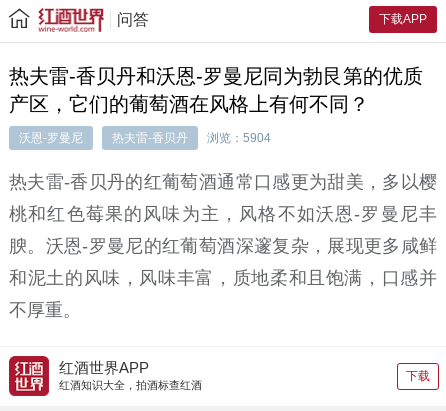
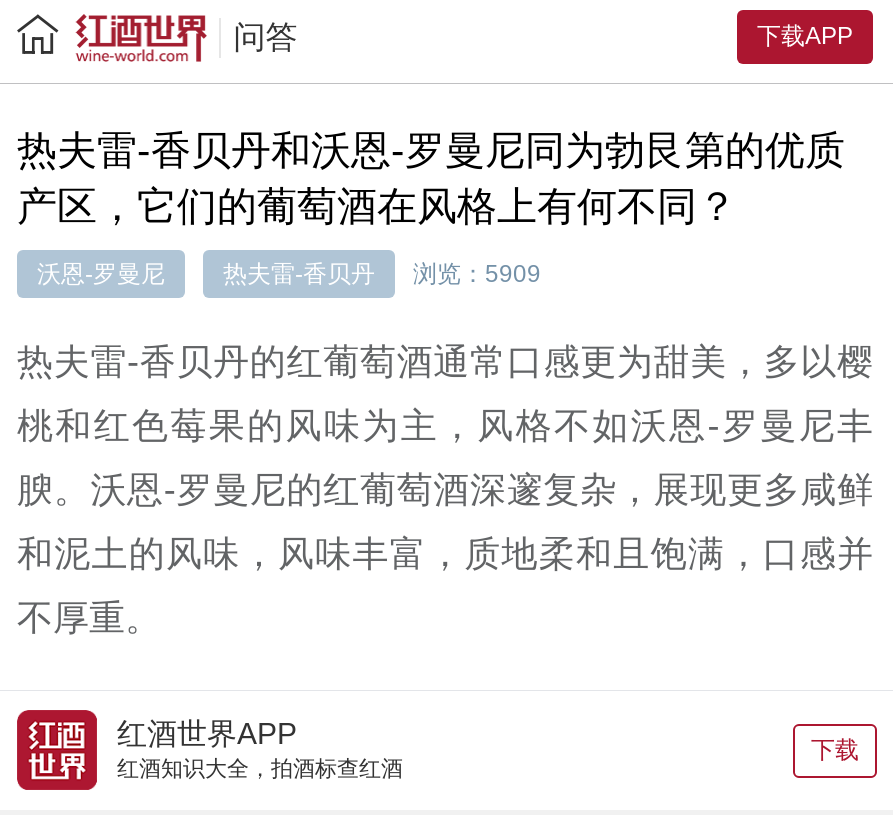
[112,131,271,145] 热夫雷-香贝丹 浏览：5904 -> [223,260,541,288] 热夫雷-香贝丹 浏览：5909

